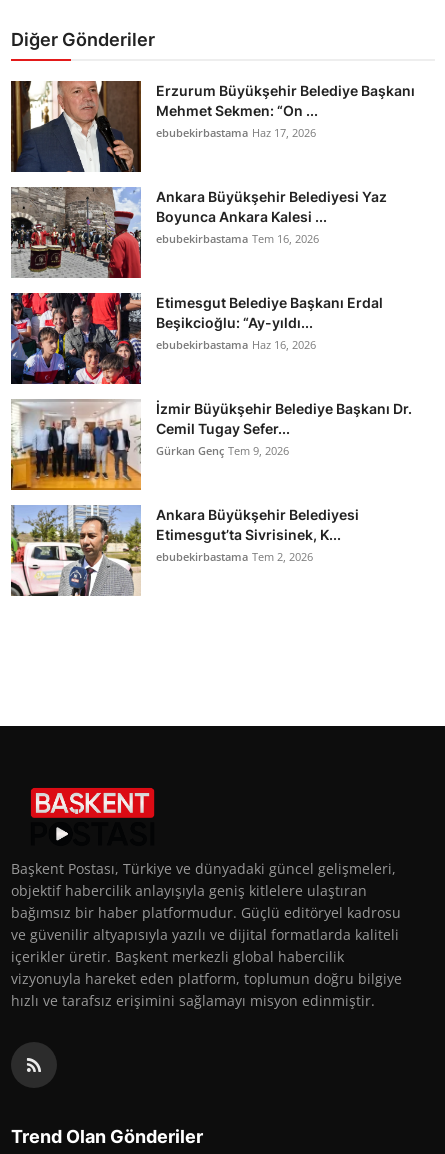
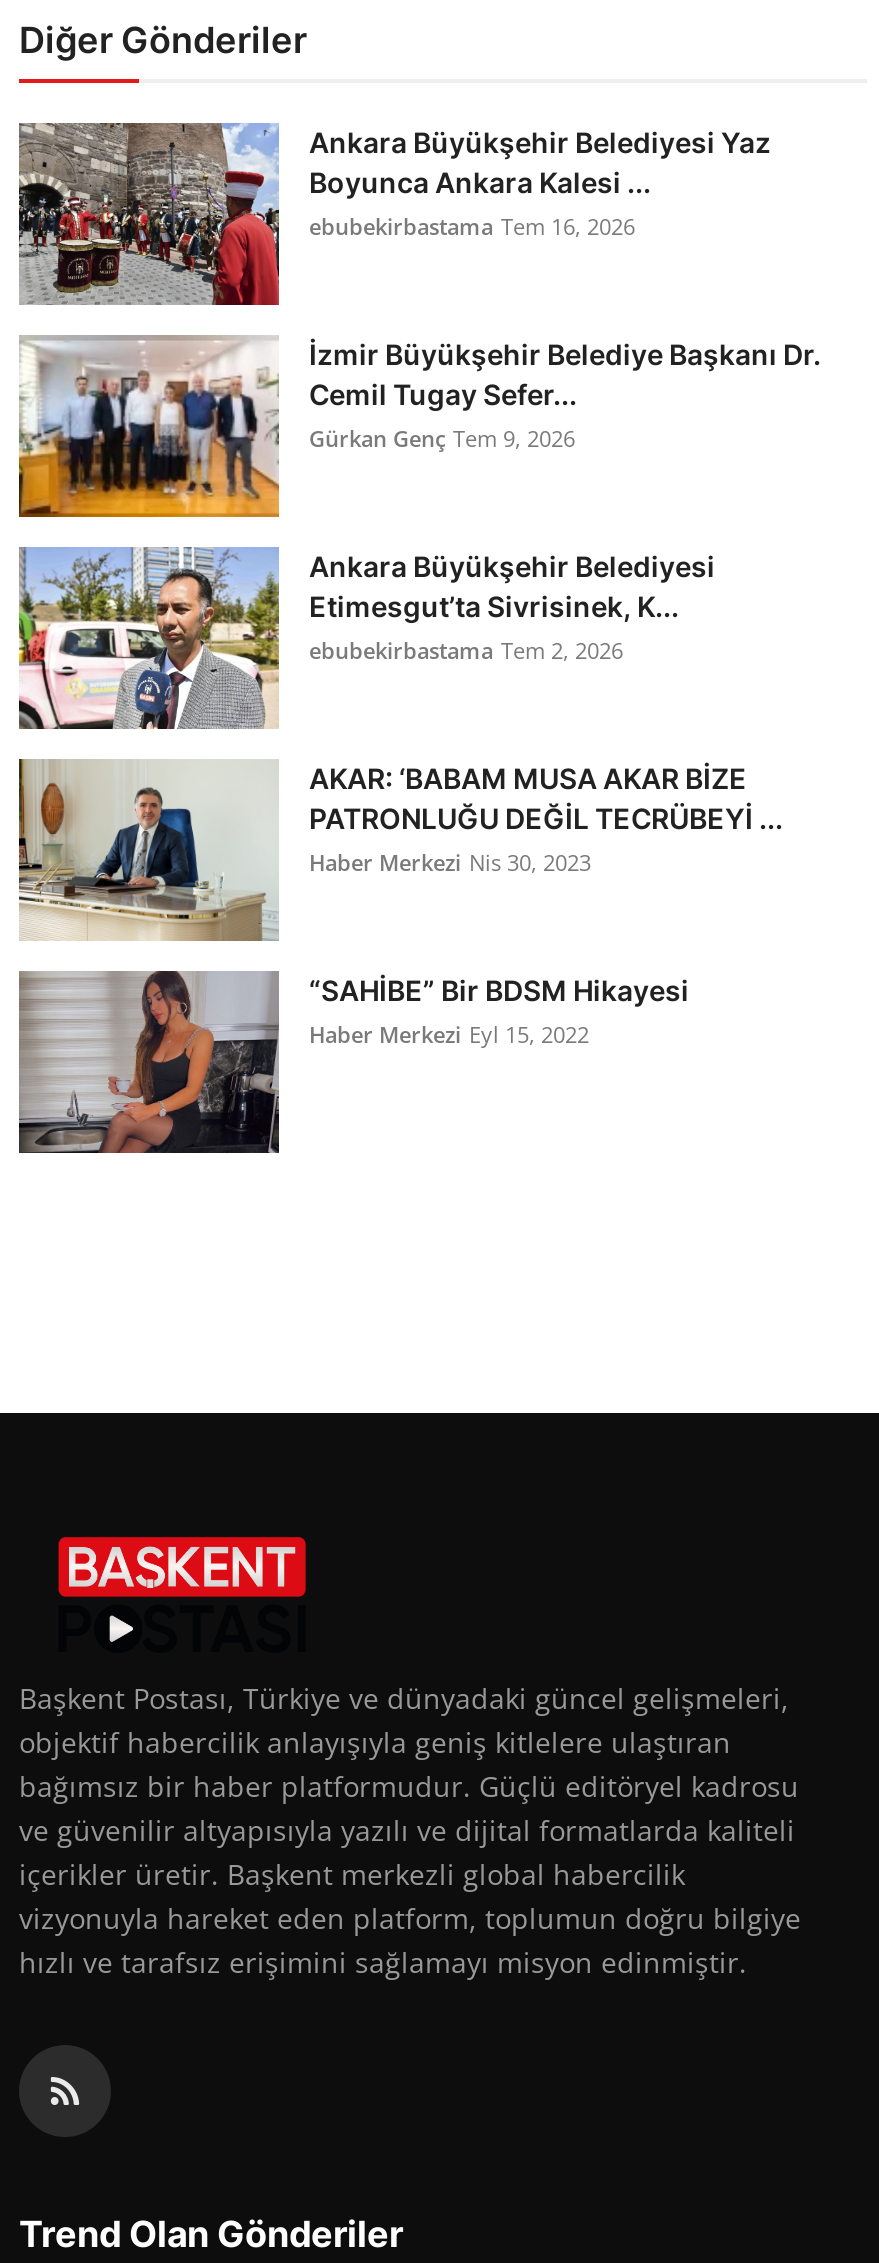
[11,80,415,173] [image] | Erzurum Büyükşehir Belediye Başkanı | Mehmet Sekmen: “On ... | ebubekirbastama Haz 17, 2026 -> none
moved [9,185,387,279] -> [15,119,771,307]: [image] | Ankara Büyükşehir Belediyesi Yaz | Boyunca Ankara Kalesi ... | ebubekirbastama Tem 16, 2026
[11,292,383,385] [image] | Etimesgut Belediye Başkanı Erdal | Beşikcioğlu: “Ay-yıldı... | ebubekirbastama Haz 16, 2026 -> none
moved [9,398,412,564] -> [15,333,821,664]: [image] | İzmir Büyükşehir Belediye Başkanı Dr. | Cemil Tugay Sefer... | Gürkan Genç Tem 9, 2026 | Ankara Büyükşehir Belediyesi | Etimesgut’ta Sivrisinek, K... | ebubekirbastama Tem 2, 2026
none -> [17,759,783,941] [image] | AKAR: ‘BABAM MUSA AKAR BİZE | PATRONLUĞU DEĞİL TECRÜBEYİ ... | Haber Merkezi Nis 30, 2023
none -> [19,971,689,1155] [image] | “SAHİBE” Bir BDSM Hikayesi | Haber Merkezi Eyl 15, 2022

